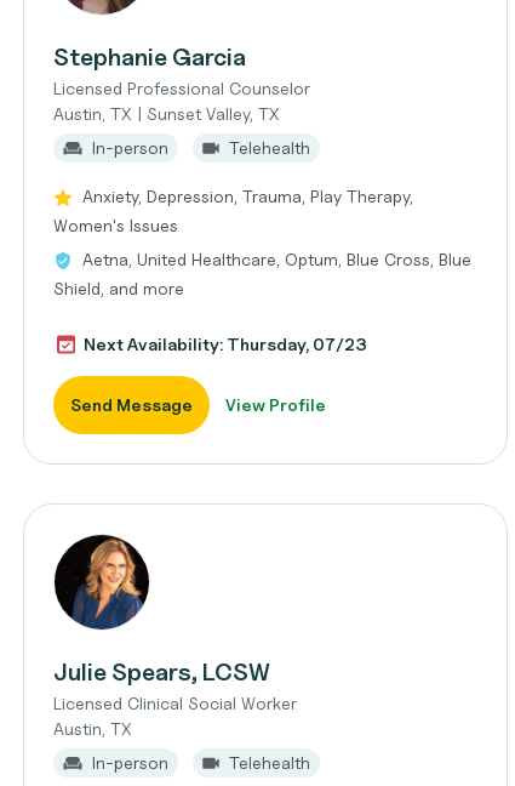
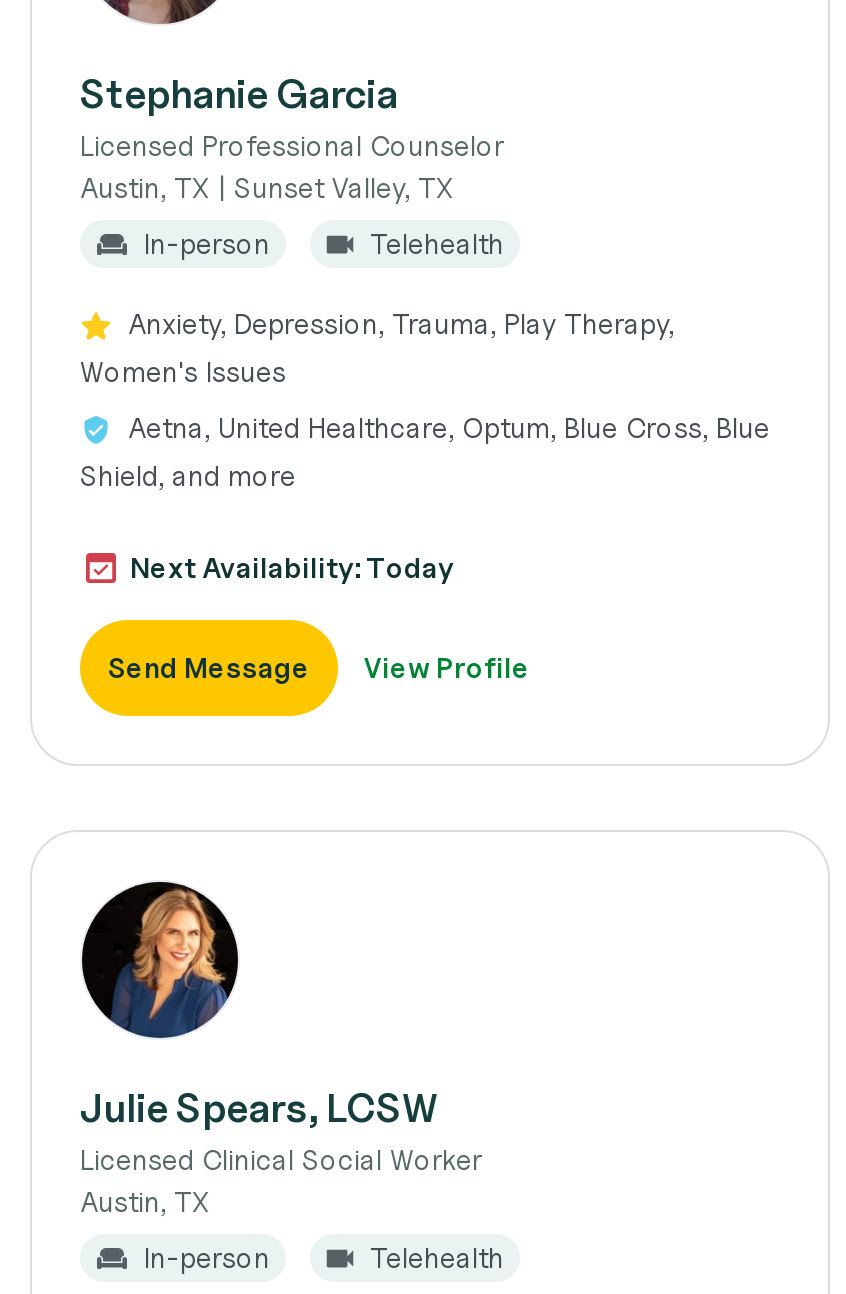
[84,334,367,354] Next Availability: Thursday, 07/23 -> [130,550,454,584] Next Availability: Today

